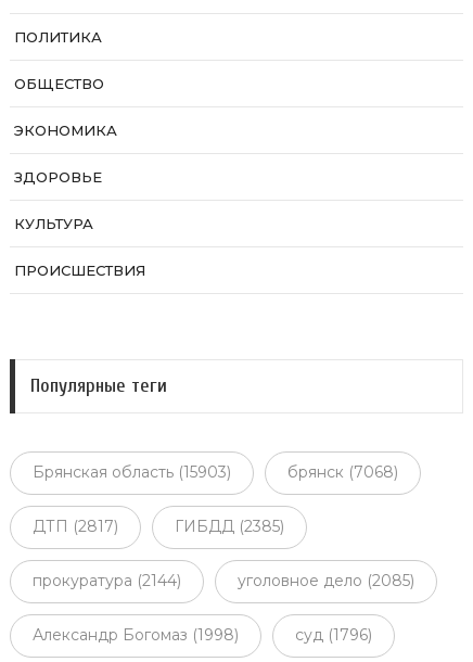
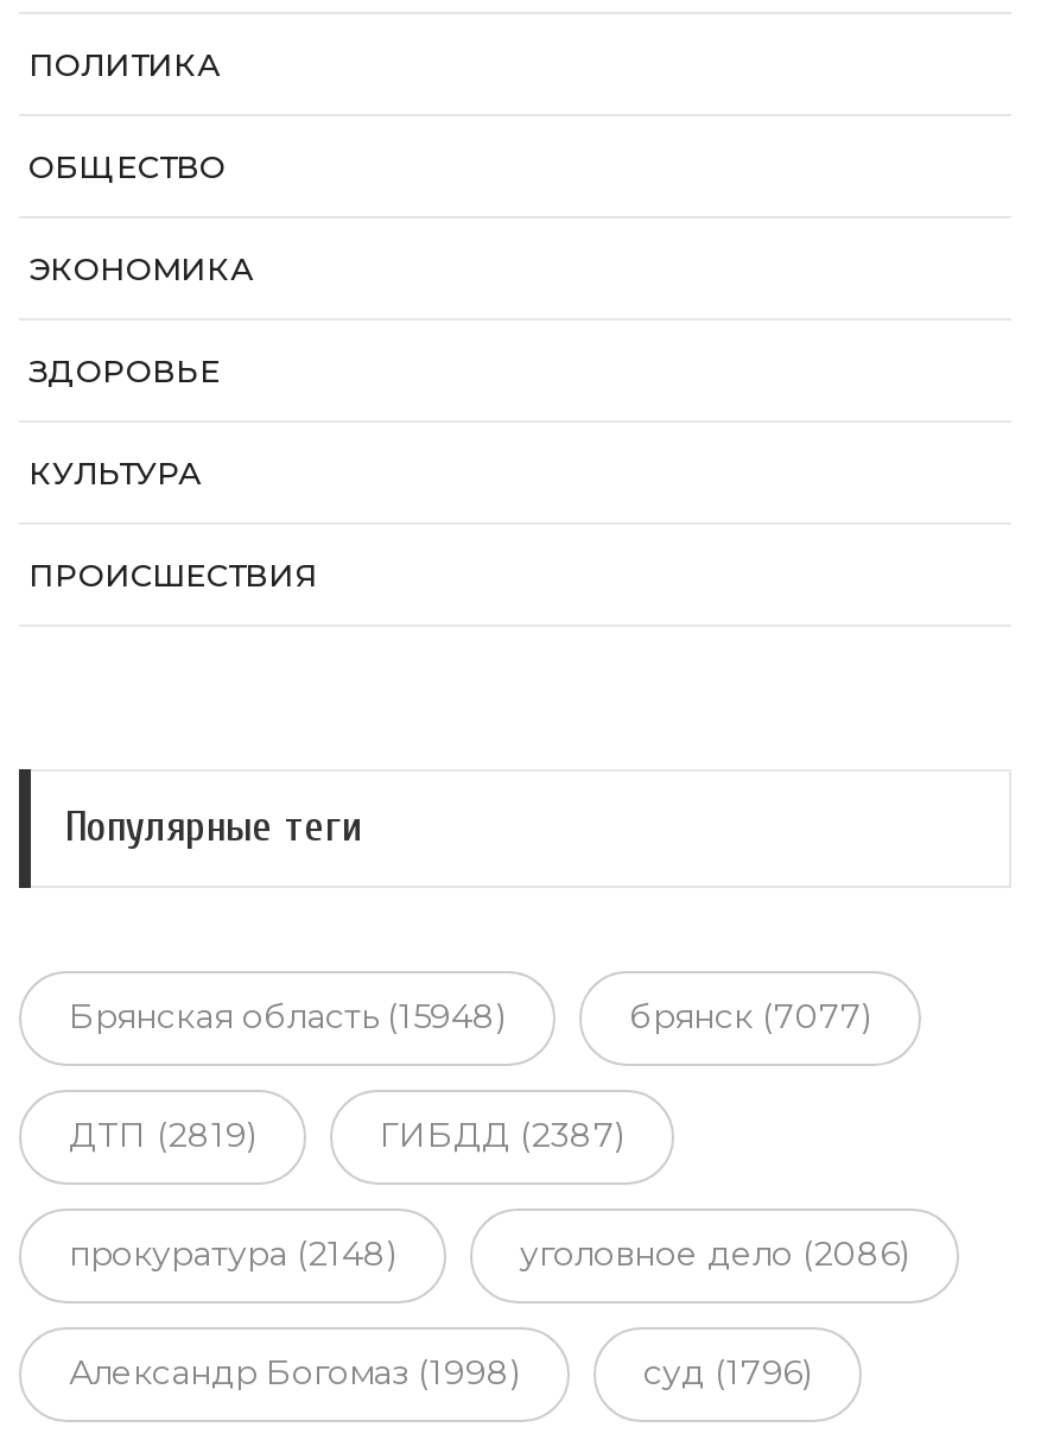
[33,463,231,482] Брянская область (15903) -> [69,995,506,1038] Брянская область (15948)
[287,463,398,482] брянск (7068) -> [629,995,871,1038] брянск (7077)
[33,517,118,536] ДТП (2817) -> [69,1114,256,1157] ДТП (2819)
[175,517,284,536] ГИБДД (2385) -> [380,1114,624,1157] ГИБДД (2387)
[33,571,181,591] прокуратура (2144) -> [69,1233,396,1275] прокуратура (2148)
[238,571,414,591] уголовное дело (2085) -> [520,1233,909,1275] уголовное дело (2086)

